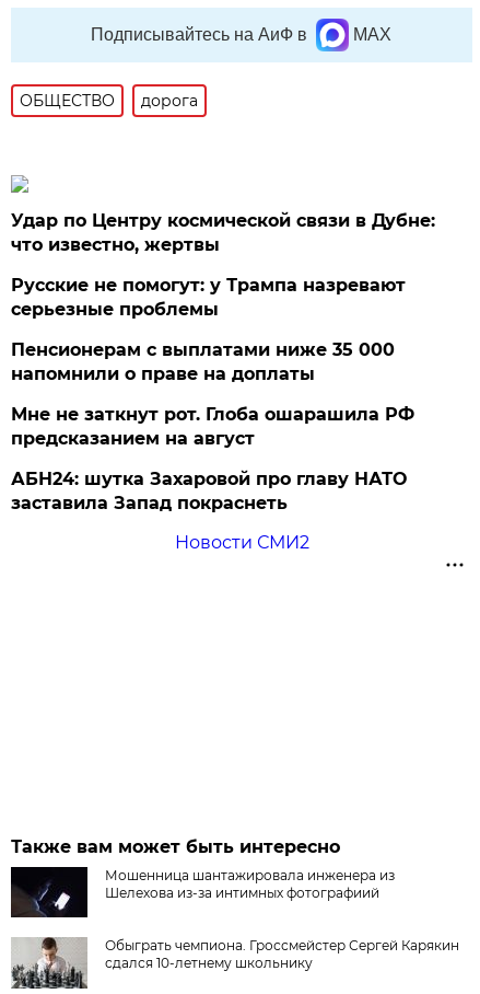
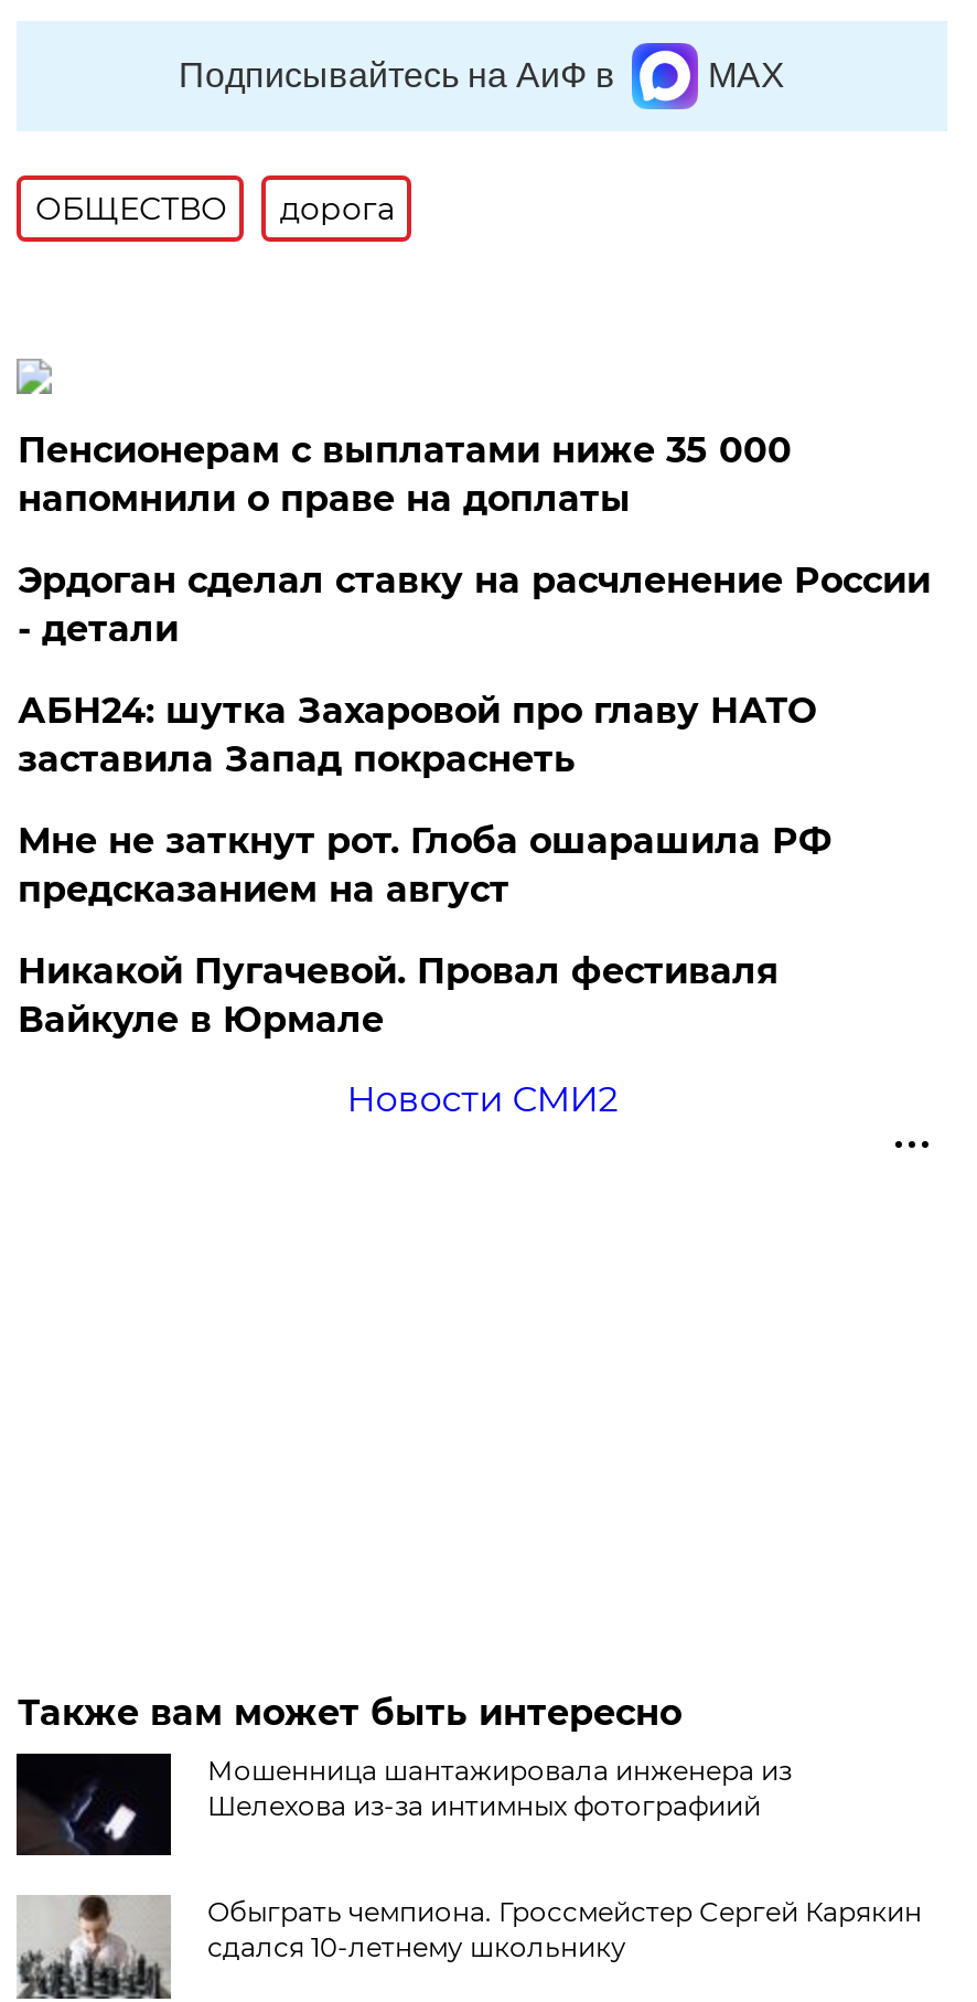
[11,210,436,320] Удар по Центру космической связи в Дубне: | что известно, жертвы | Русские не помогут: у Трампа назревают | серьезные проблемы -> none
moved [11,339,395,384] -> [17,429,792,520]: Пенсионерам с выплатами ниже 35 000 | напомнили о праве на доплаты
none -> [17,560,930,650] Эрдоган сделал ставку на расчленение России | - детали
none -> [17,950,778,1041] Никакой Пугачевой. Провал фестиваля | Вайкуле в Юрмале
moved [11,469,407,513] -> [17,690,816,780]: АБН24: шутка Захаровой про главу НАТО | заставила Запад покраснеть

